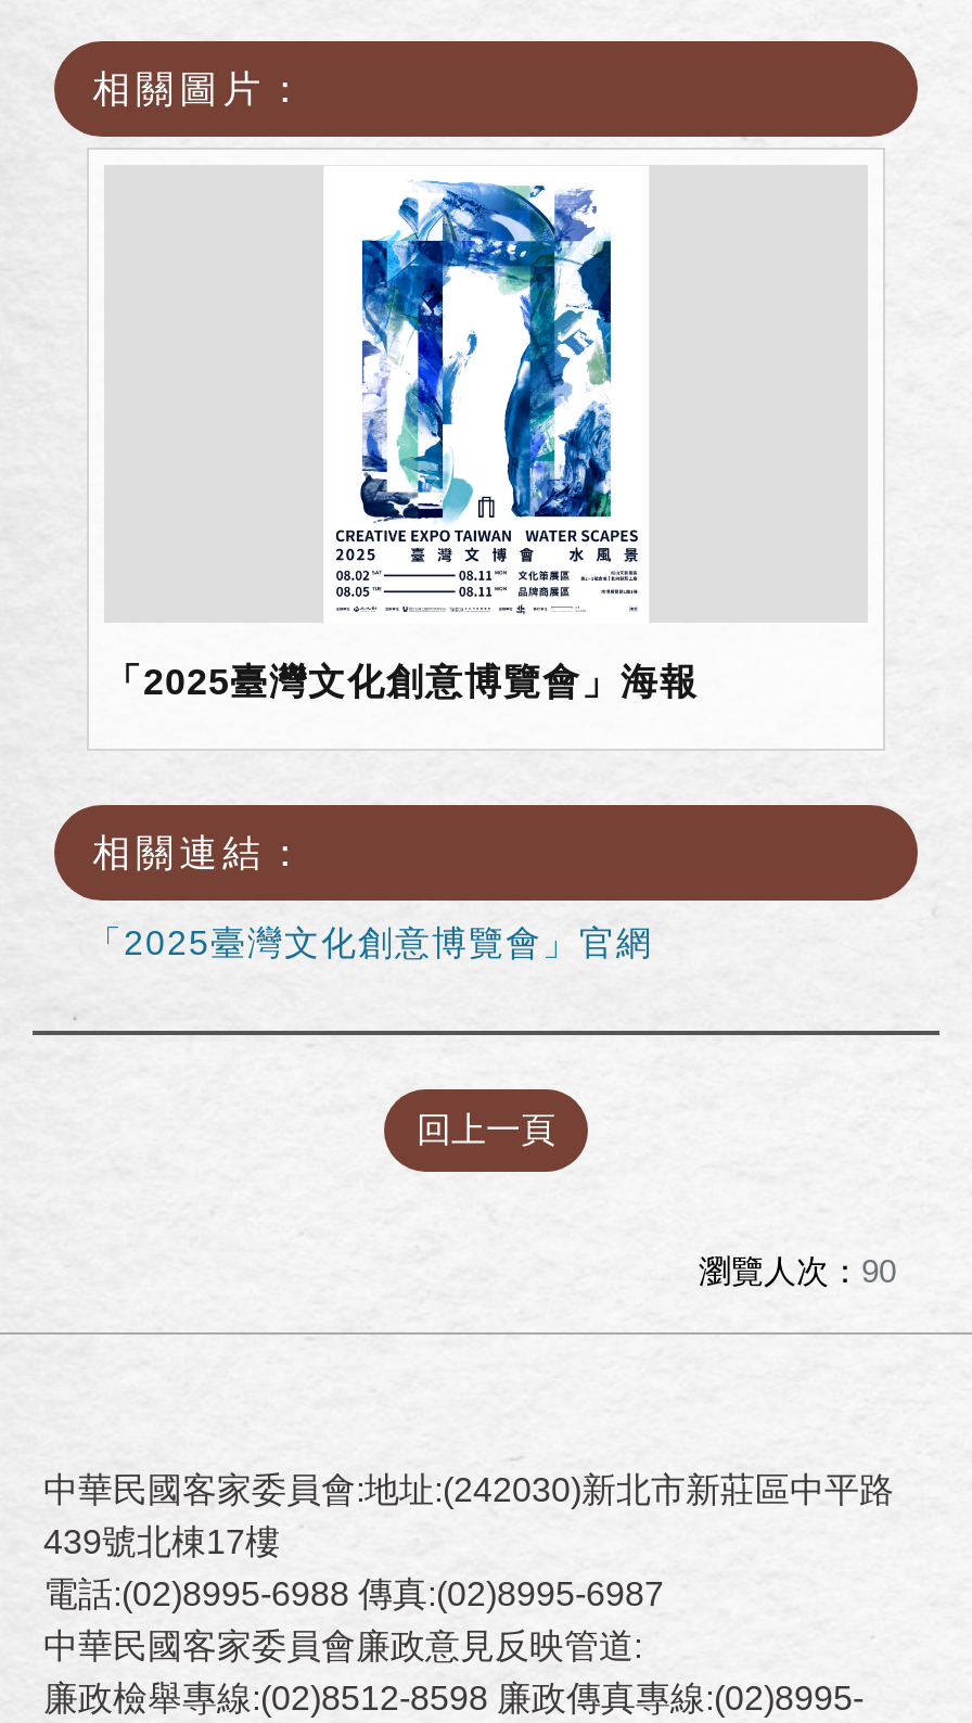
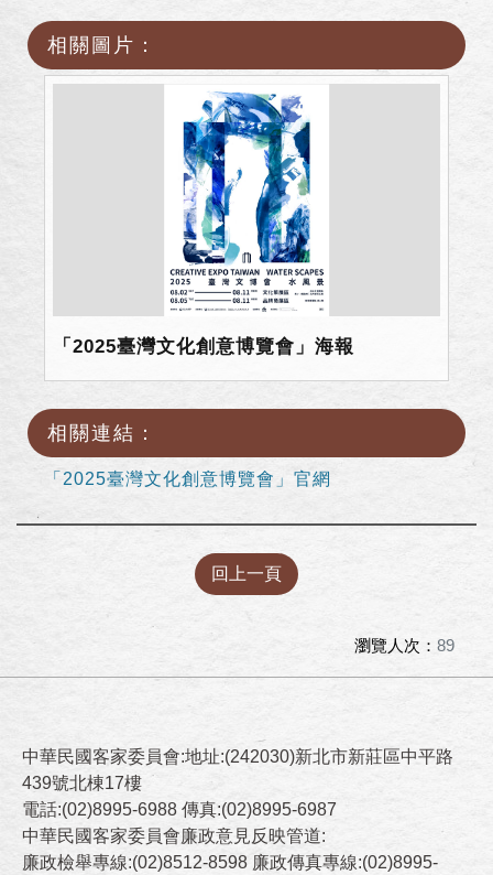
[699,1251,896,1288] 瀏覽人次：90 -> [354,636,454,654] 瀏覽人次：89

